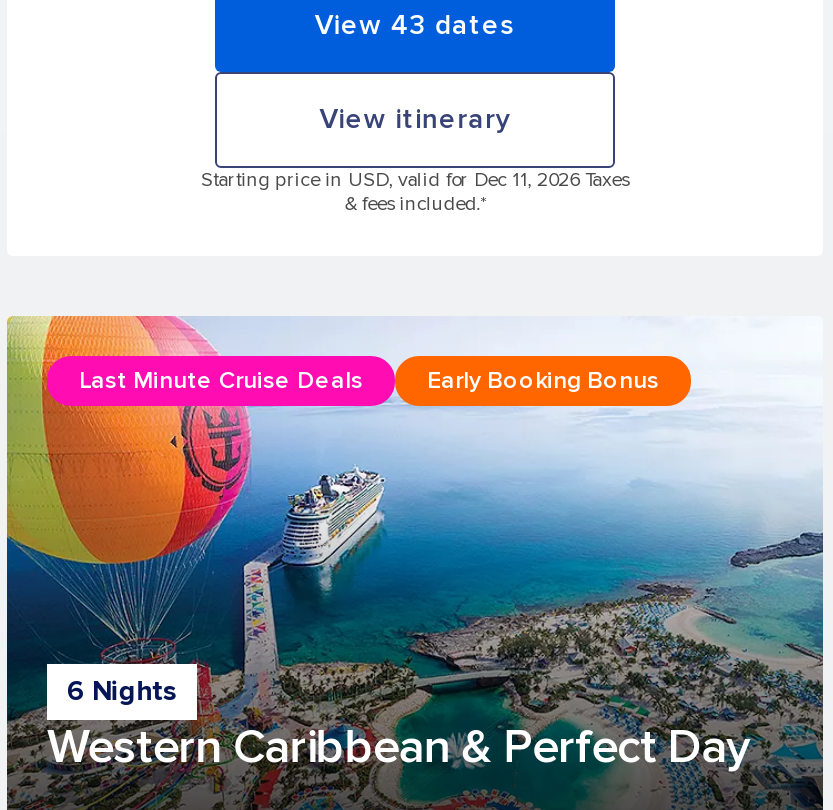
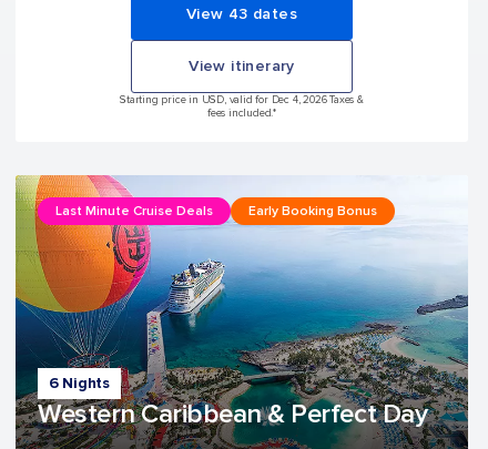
[201,167,629,215] Starting price in USD, valid for Dec 11, 2026 Taxes | & fees included.* -> [120,93,364,119] Starting price in USD, valid for Dec 4, 2026 Taxes & | fees included.*

